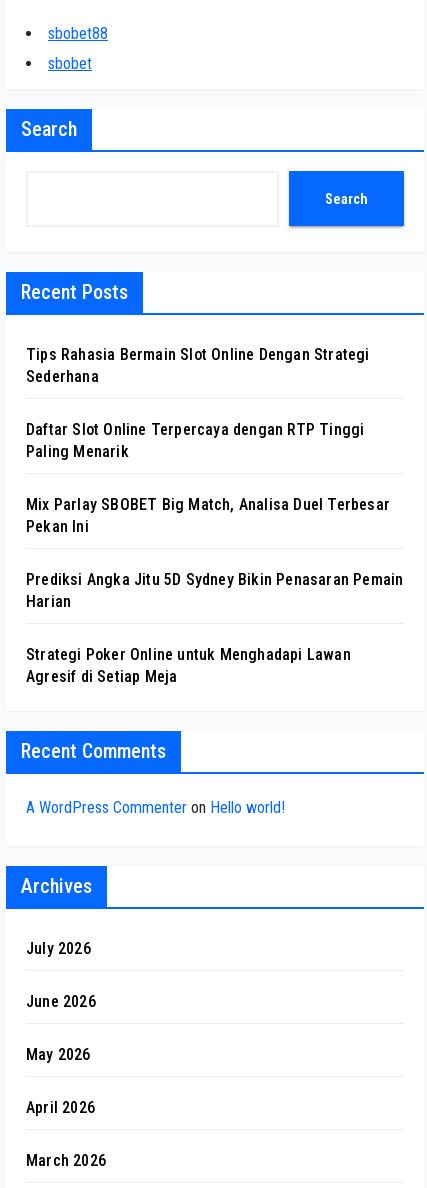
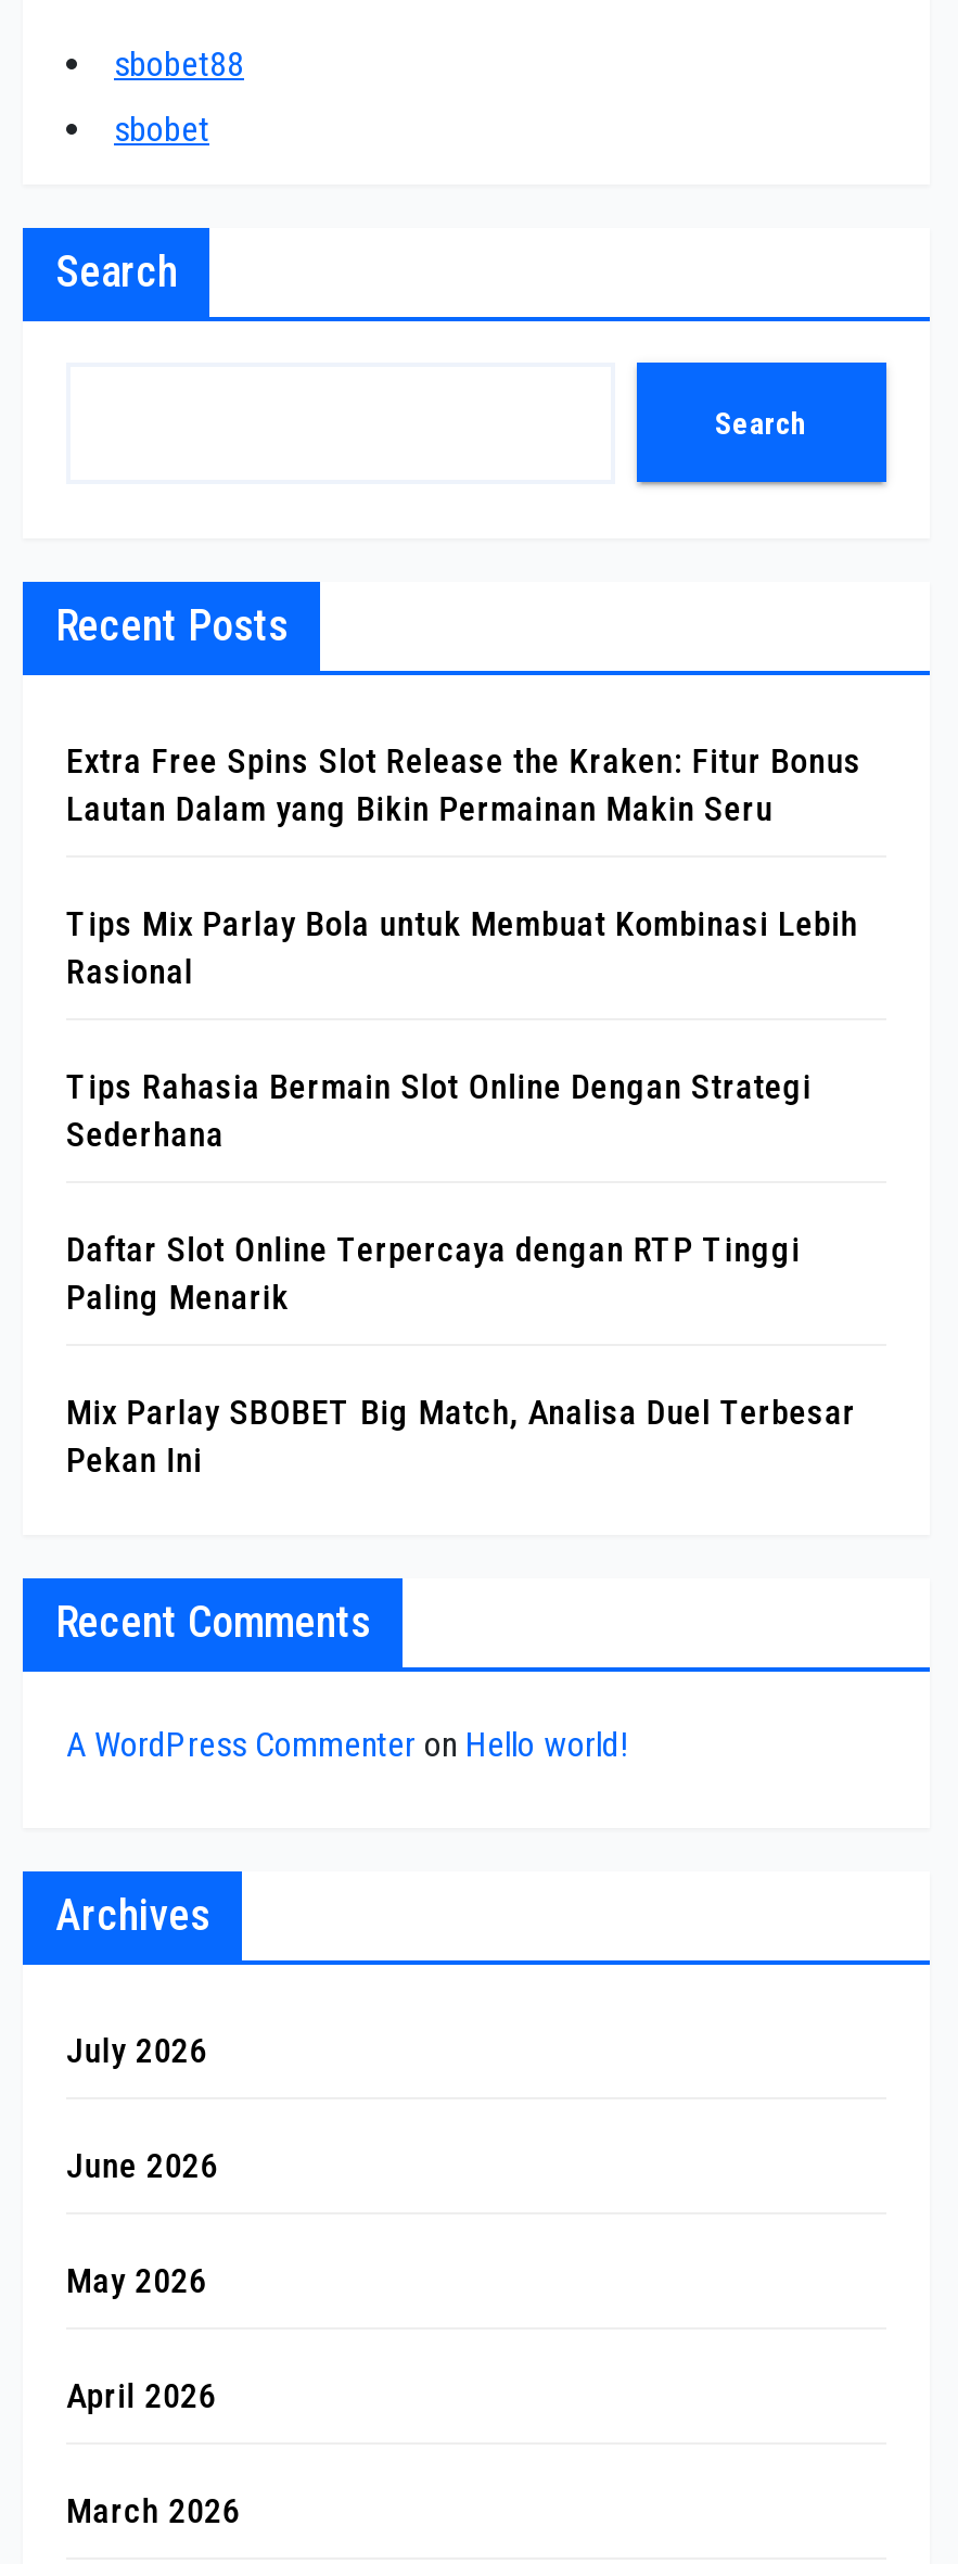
none -> [66,740,862,992] Extra Free Spins Slot Release the Kraken: Fitur Bonus | Lautan Dalam yang Bikin Permainan Makin Seru | Tips Mix Parlay Bola untuk Membuat Kombinasi Lebih | Rasional
moved [26,345,390,536] -> [66,1066,856,1481]: Tips Rahasia Bermain Slot Online Dengan Strategi | Sederhana | Daftar Slot Online Terpercaya dengan RTP Tinggi | Paling Menarik | Mix Parlay SBOBET Big Match, Analisa Duel Terbesar | Pekan Ini
[26,570,403,686] Prediksi Angka Jitu 5D Sydney Bikin Penasaran Pemain | Harian | Strategi Poker Online untuk Menghadapi Lawan | Agresif di Setiap Meja -> none

